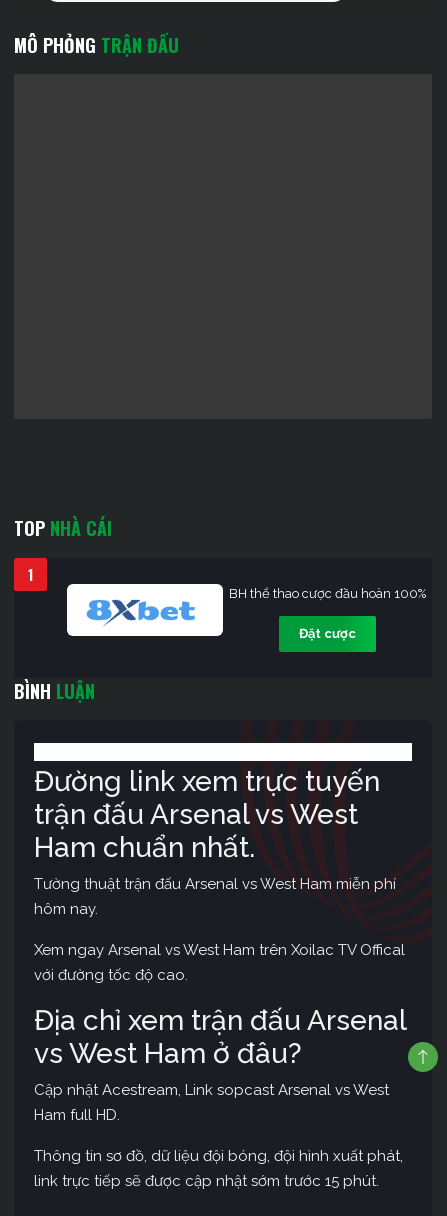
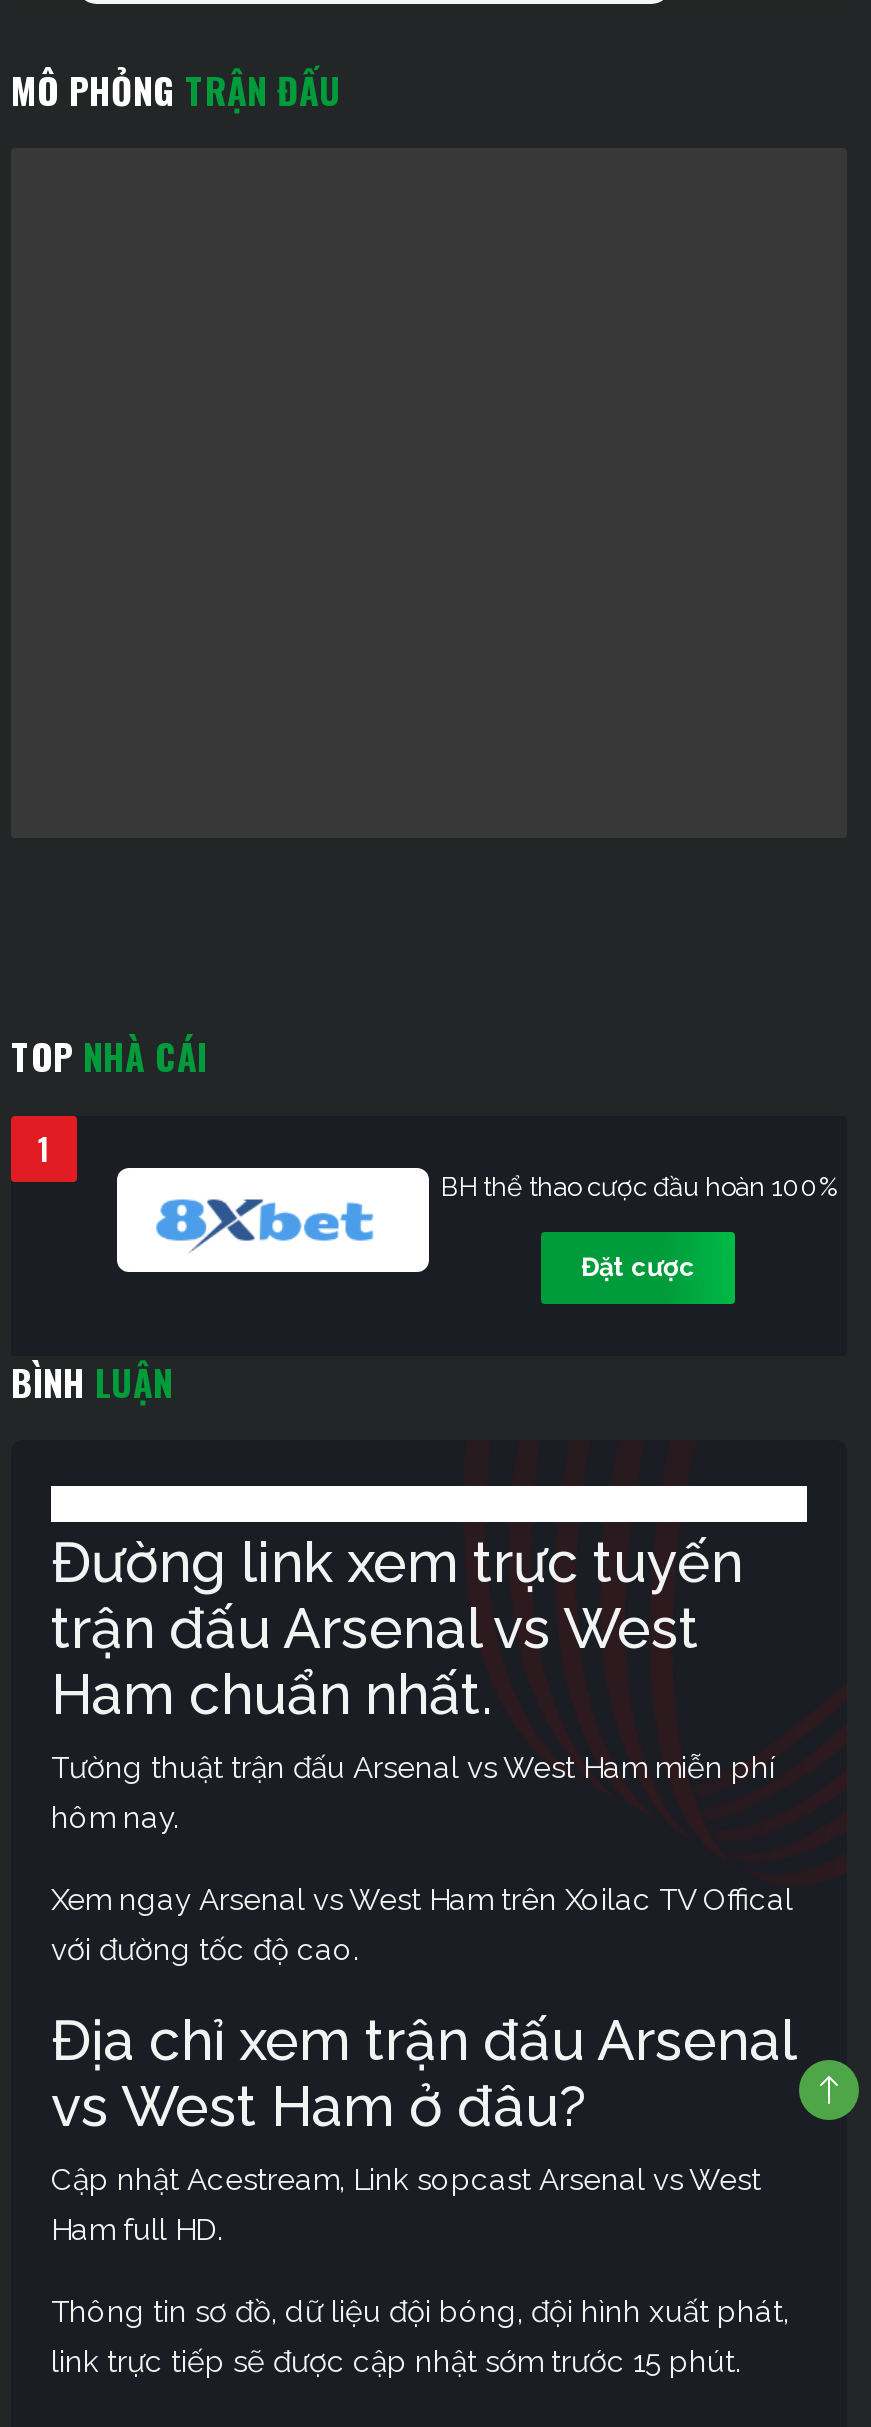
[407,1030,439,1073] [image] -> [797,2058,861,2144] [image]

